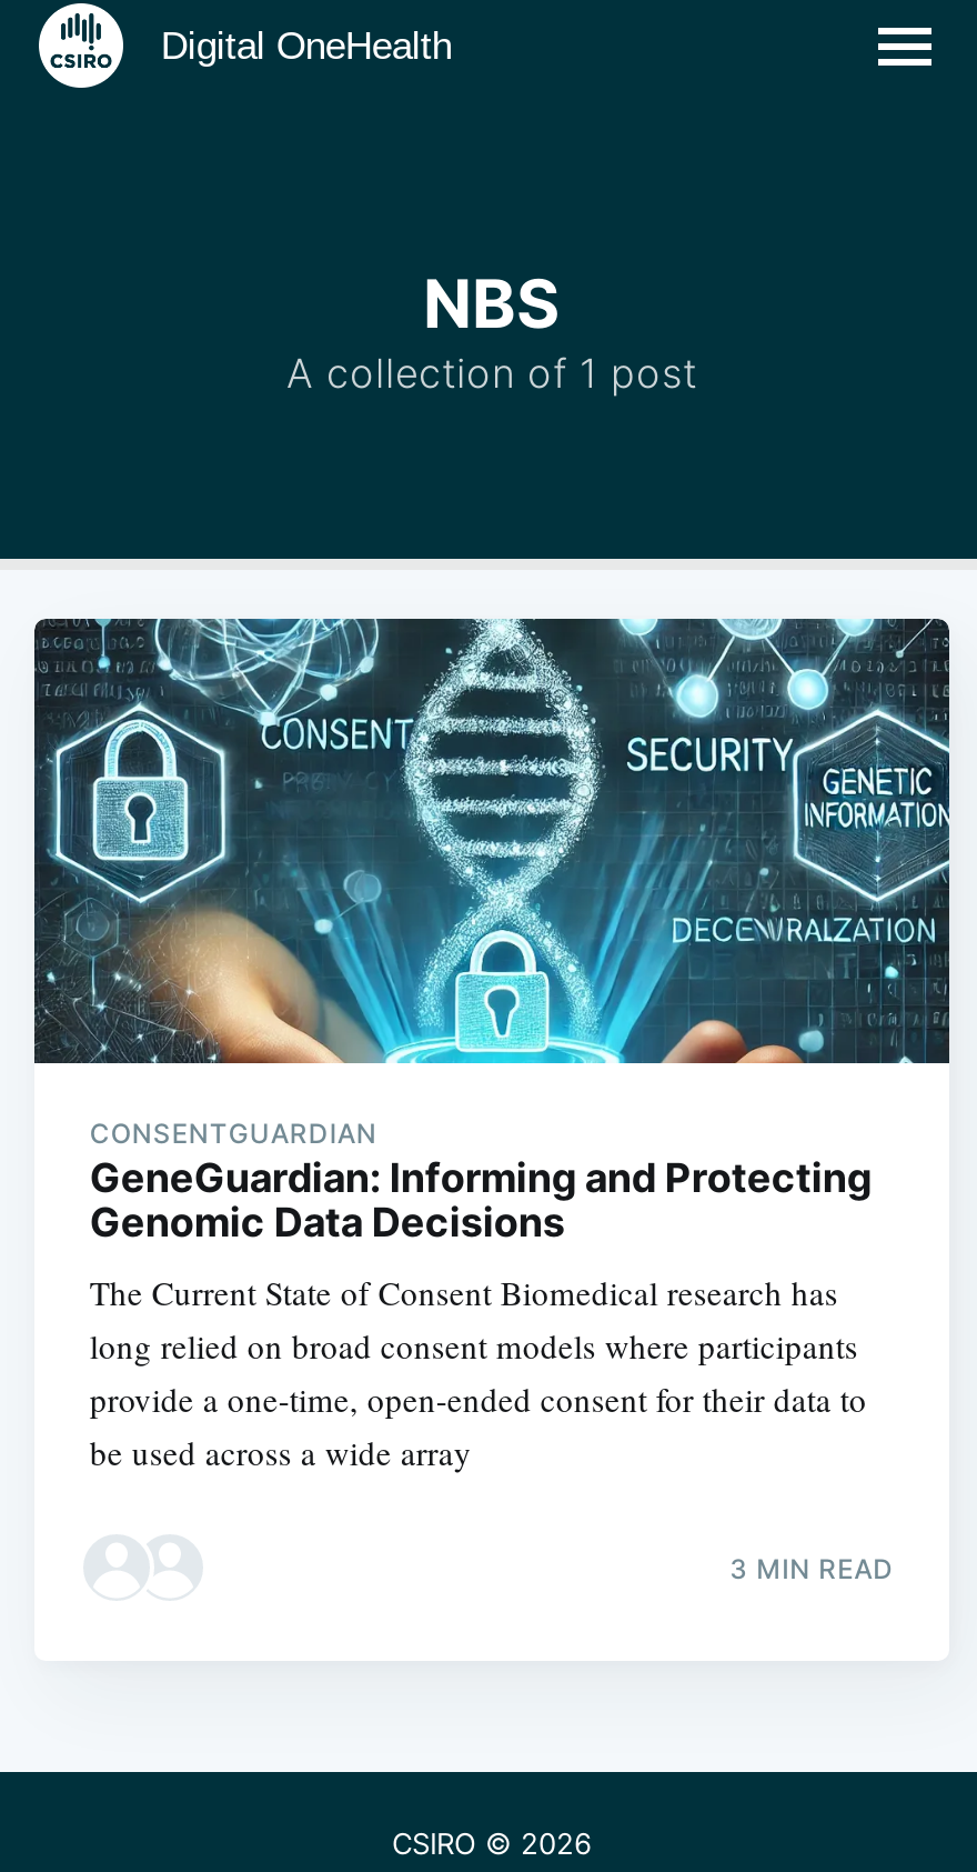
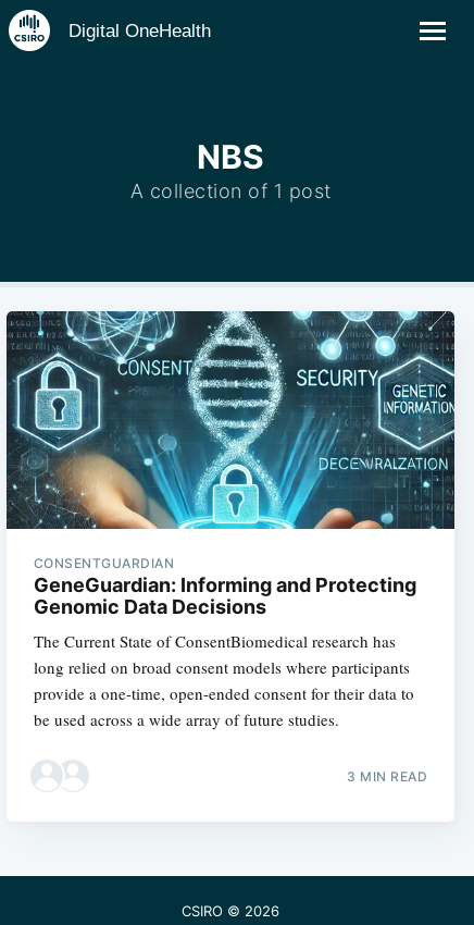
[90,1271,838,1315] The Current State of Consent Biomedical research has -> [34,631,396,652] The Current State of ConsentBiomedical research has
[90,1431,472,1475] be used across a wide array -> [34,709,339,731] be used across a wide array of future studies.

